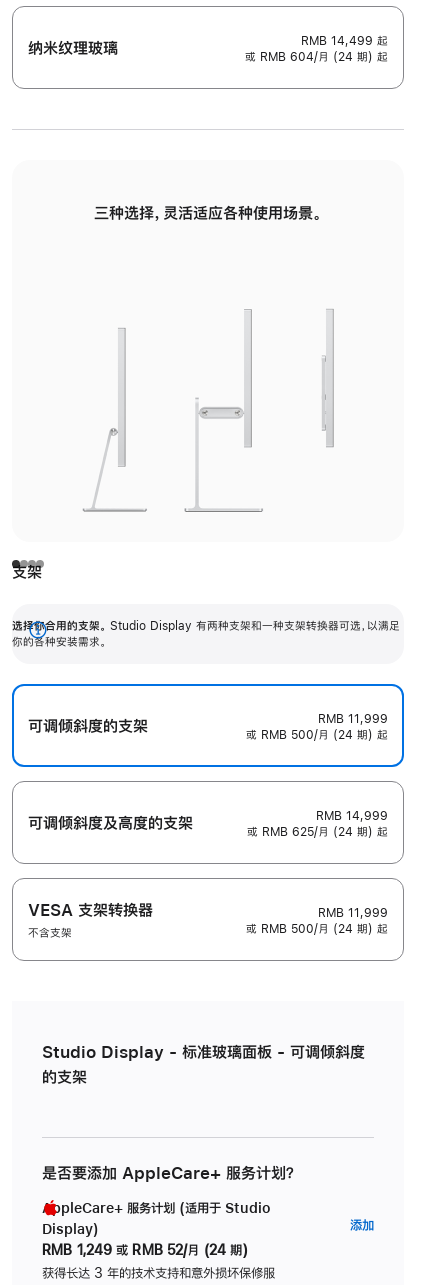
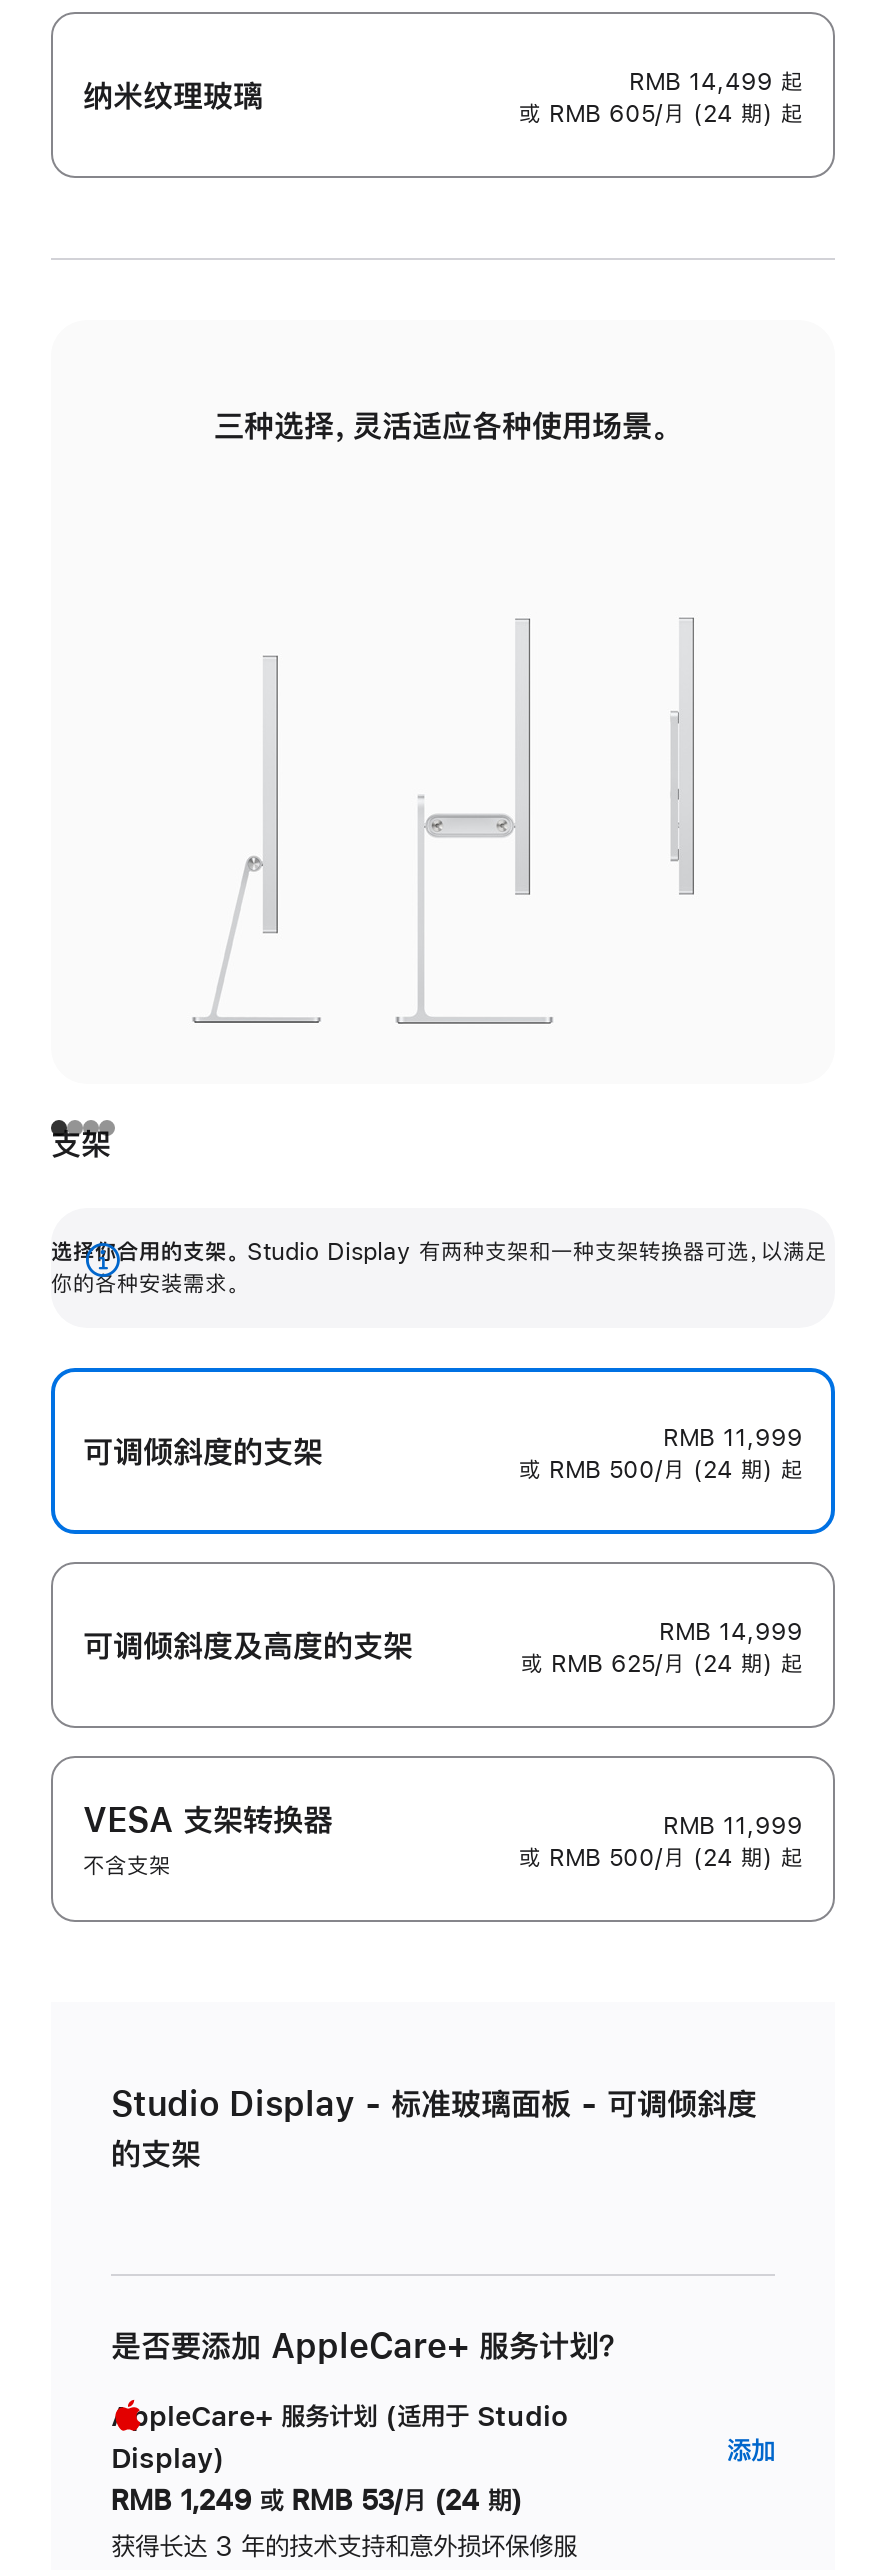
[245,51,388,63] 或 RMB 604/月 (24 期) 起 -> [519,102,803,126] 或 RMB 605/月 (24 期) 起
[42,1243,248,1257] RMB 1,249 或 RMB 52/月 (24 期) -> [111,2487,522,2515] RMB 1,249 或 RMB 53/月 (24 期)

